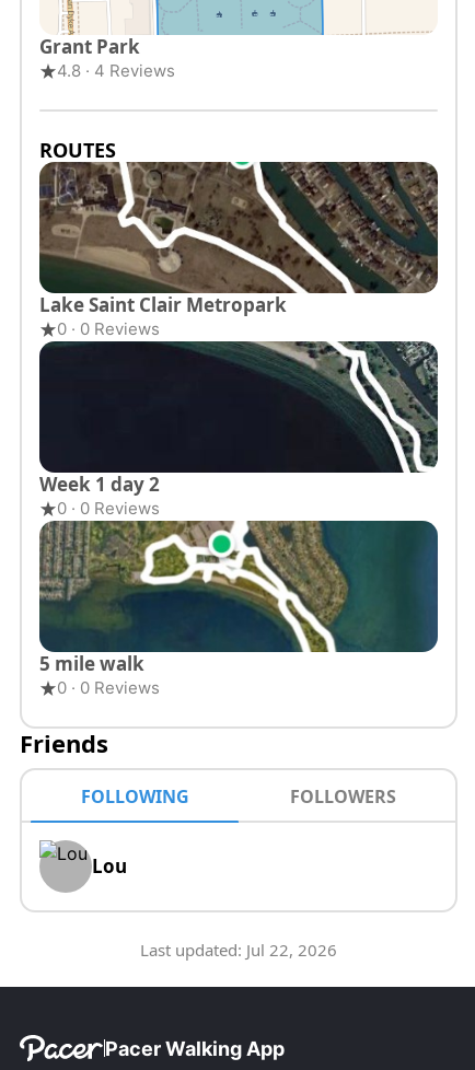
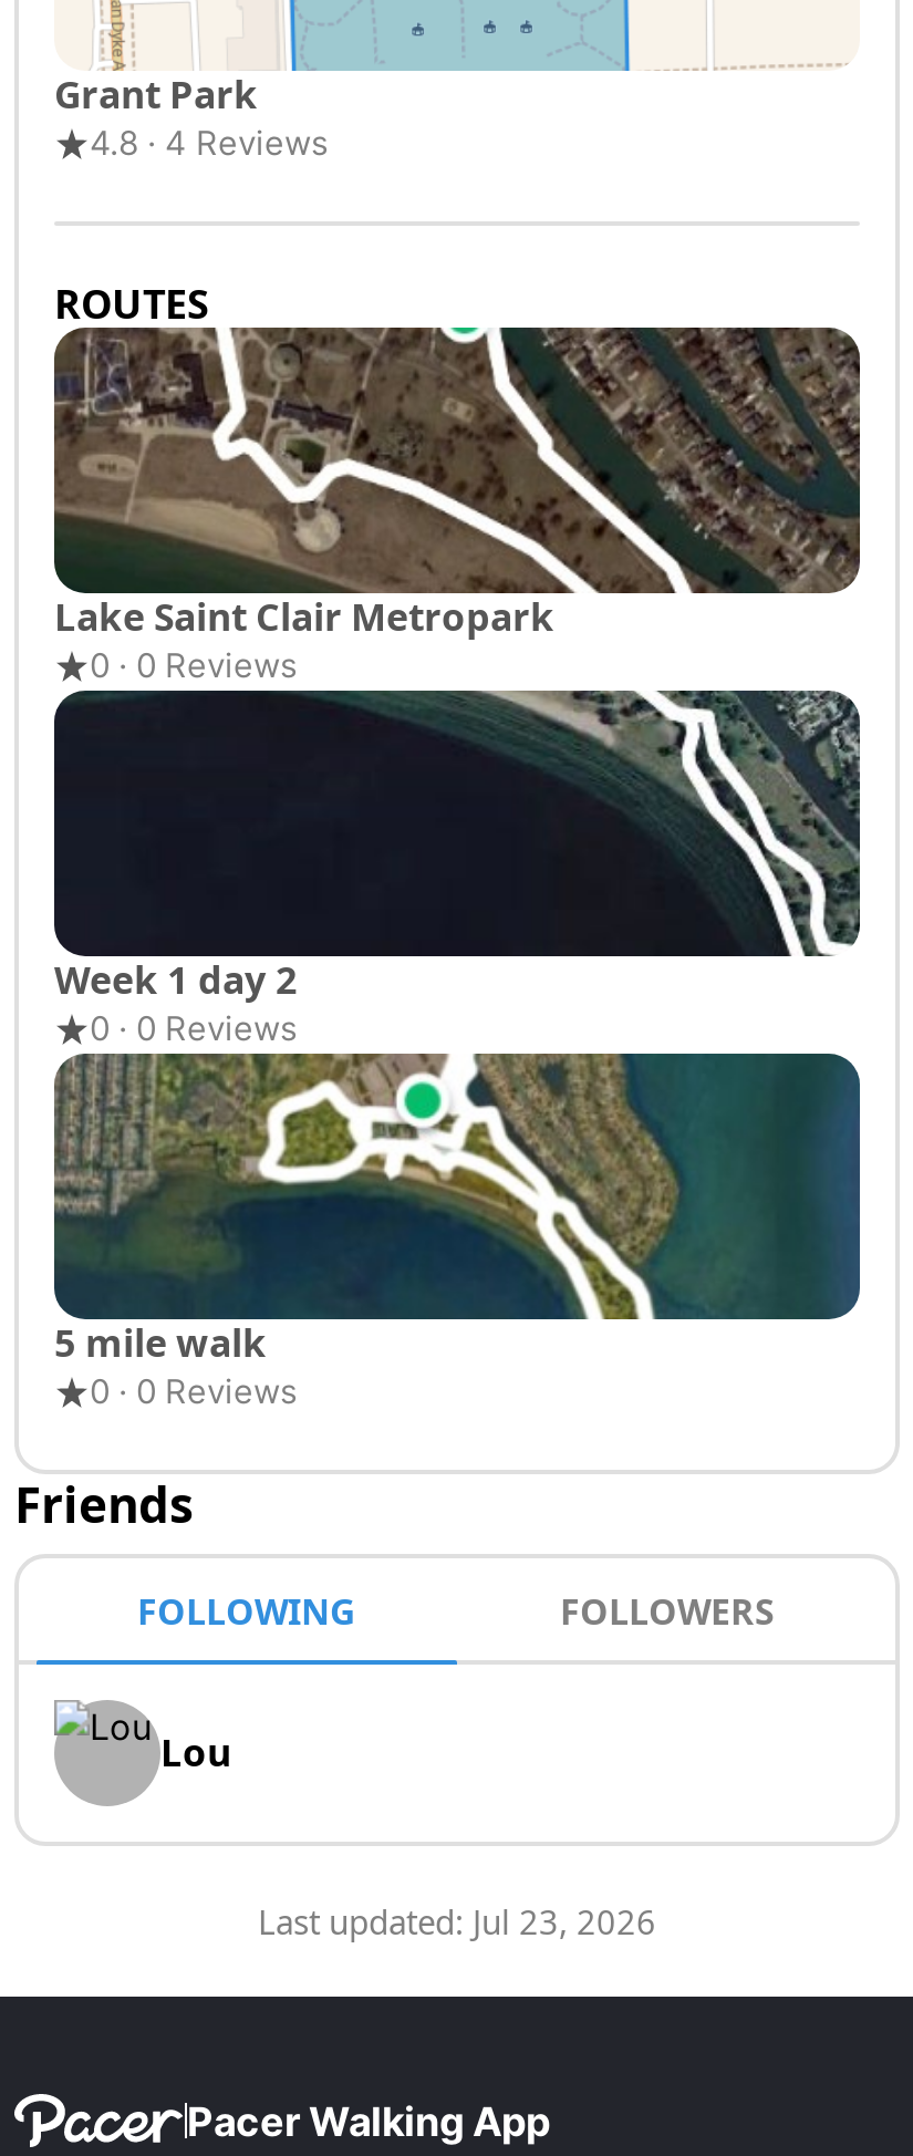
[140,939,337,961] Last updated: Jul 22, 2026 -> [258,1899,656,1943] Last updated: Jul 23, 2026

